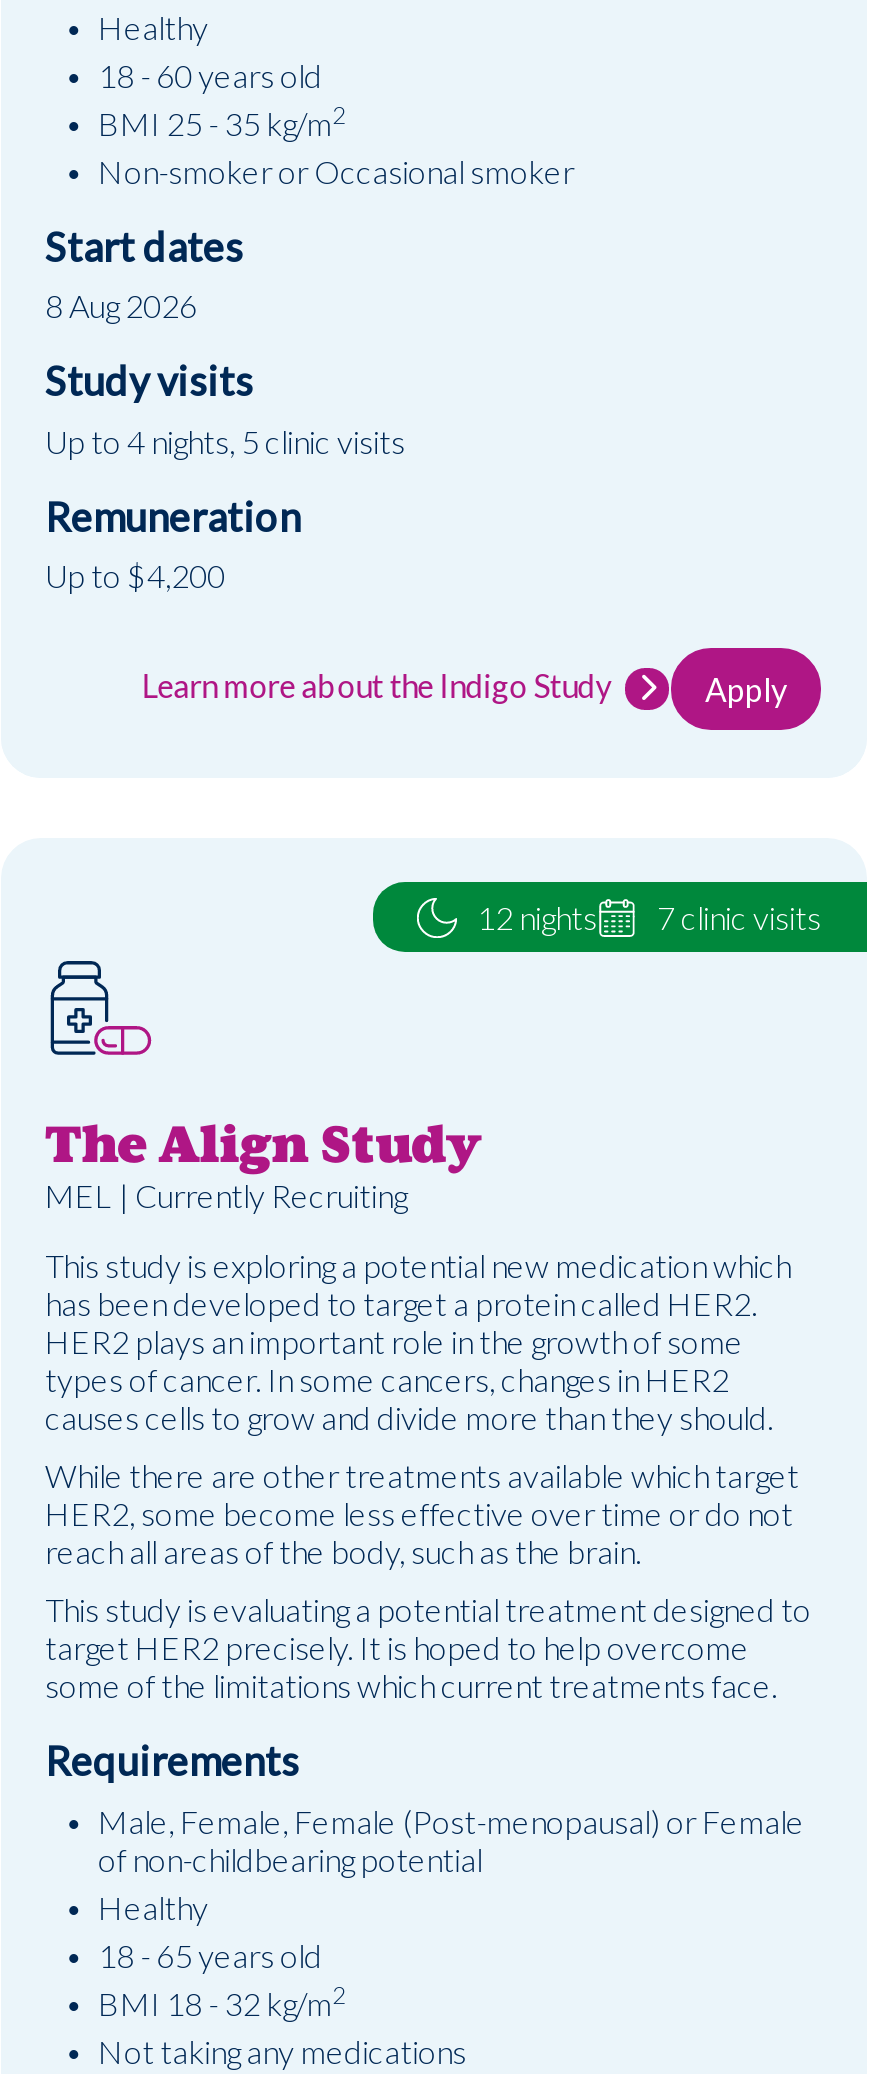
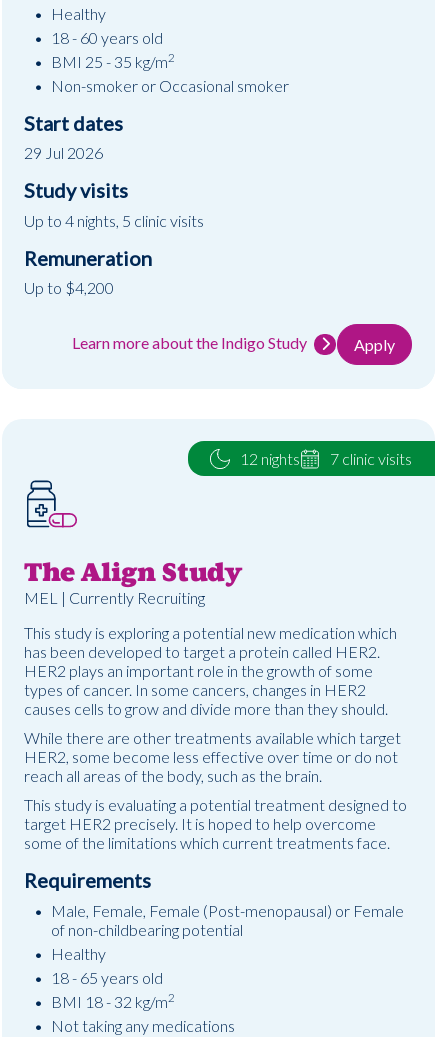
[45,286,197,324] 8 Aug 2026 -> [24,143,103,162] 29 Jul 2026

